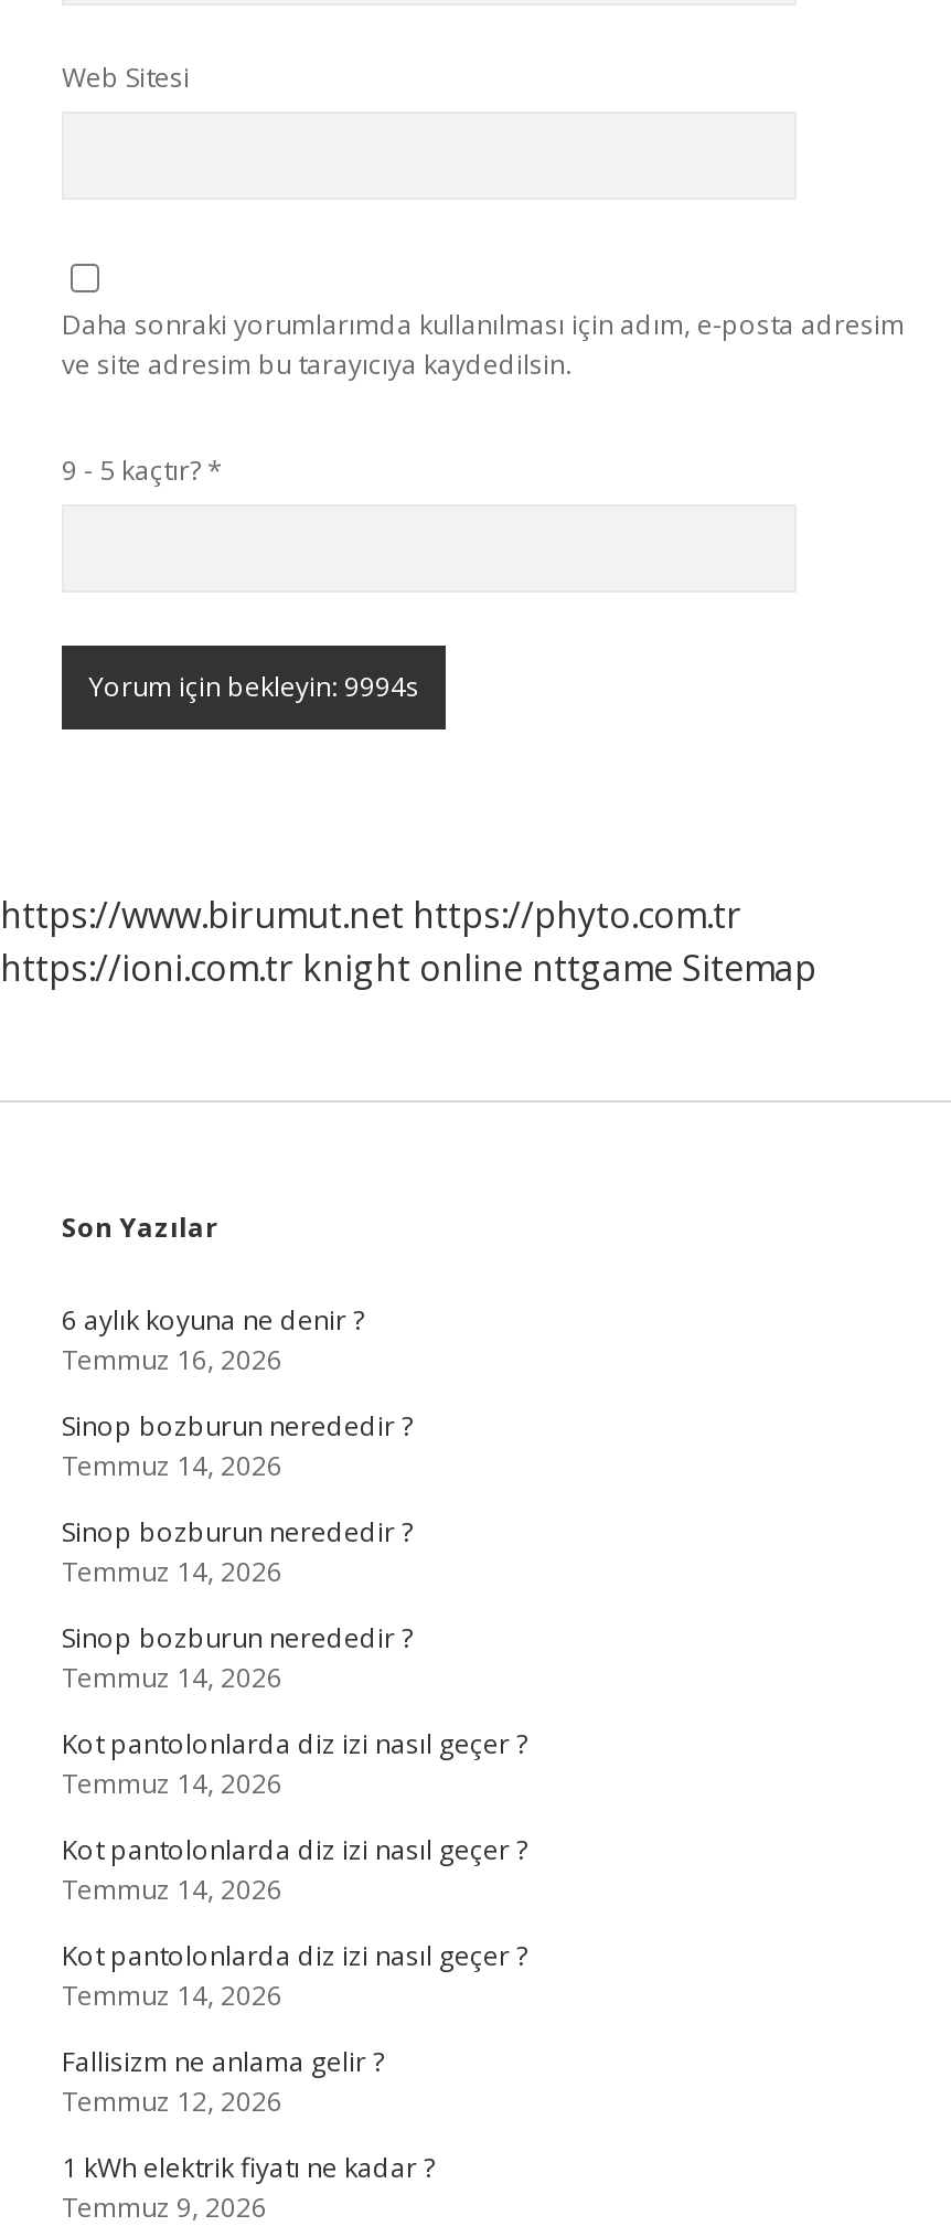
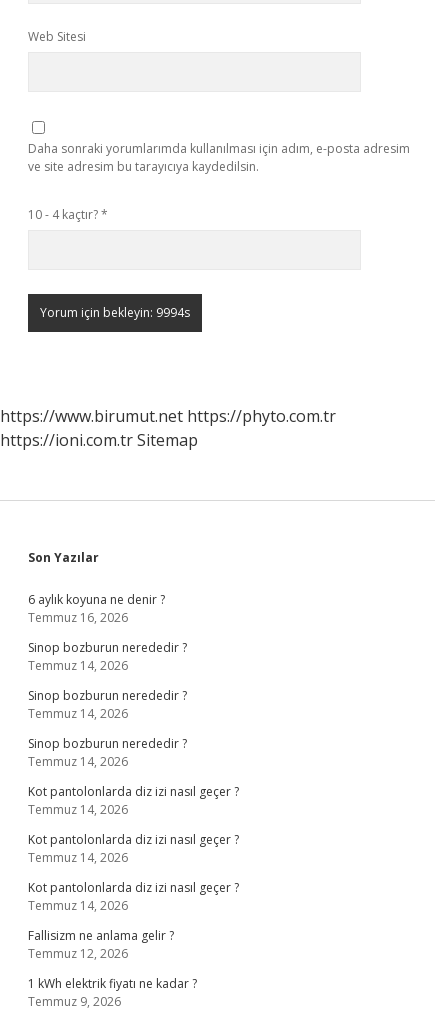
[62,451,223,489] 9 - 5 kaçtır? * -> [28,206,108,223] 10 - 4 kaçtır? *
[0,944,816,992] https://ioni.com.tr knight online nttgame Sitemap -> [0,429,198,451] https://ioni.com.tr Sitemap

